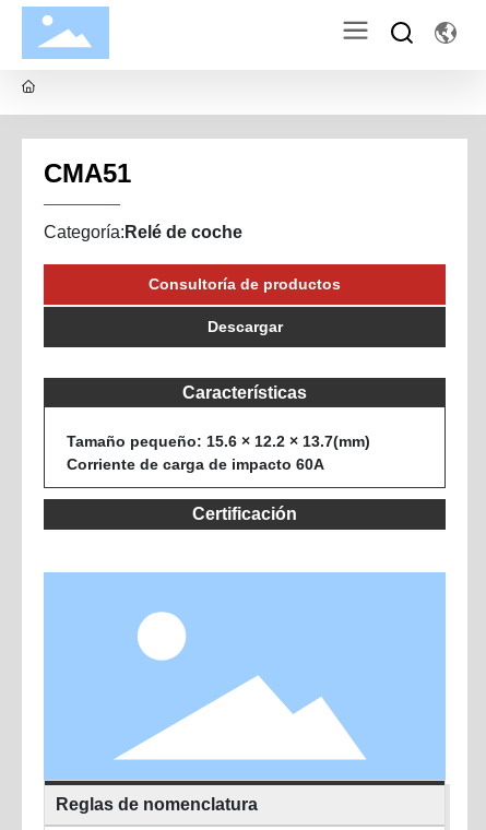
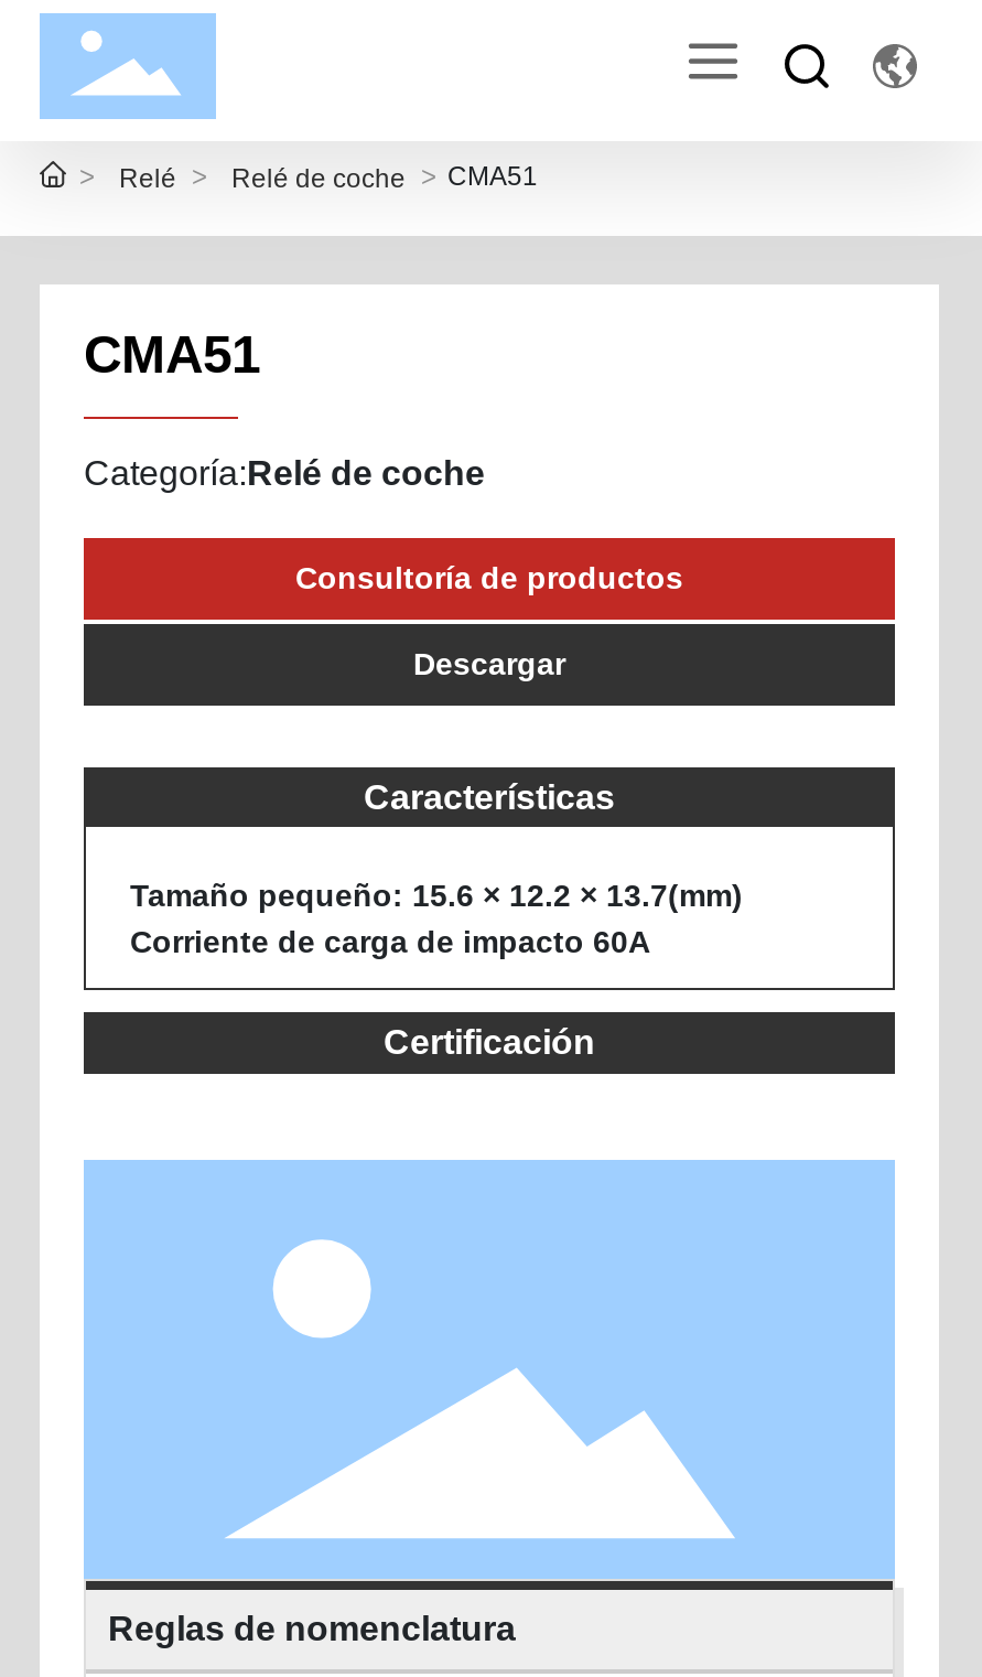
none -> [119,161,538,194] Relé | Relé de coche | CMA51

